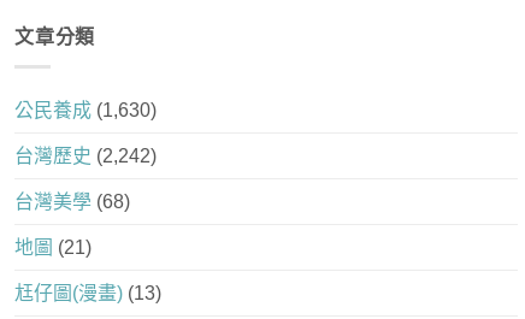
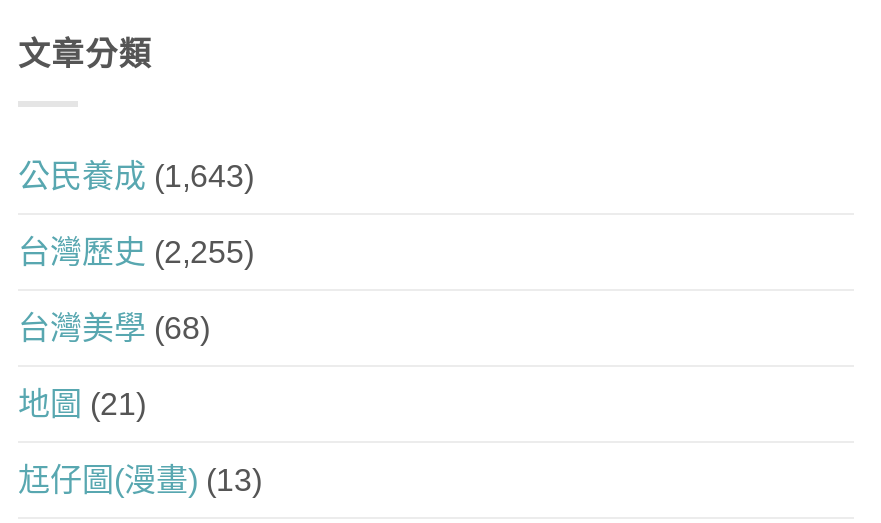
[14,100,157,120] 公民養成(1,630) -> [18,159,254,193] 公民養成(1,643)
[14,145,157,166] 台灣歷史(2,242) -> [18,235,254,269] 台灣歷史(2,255)

